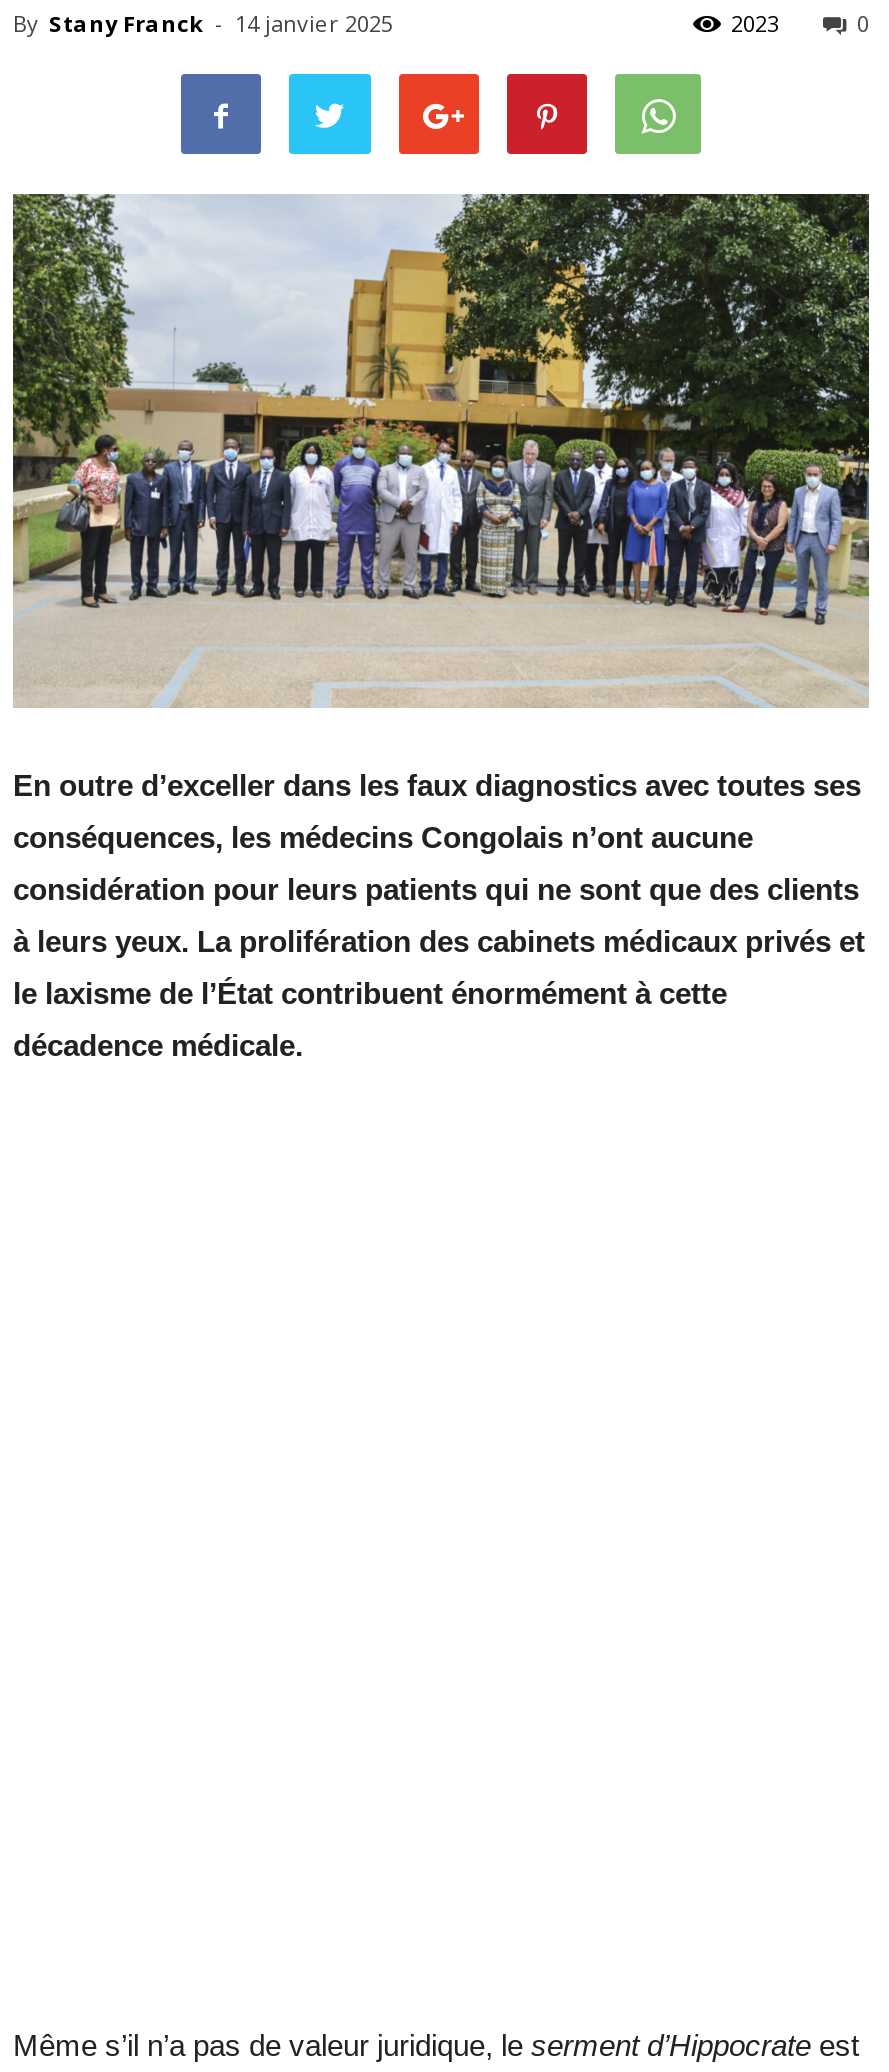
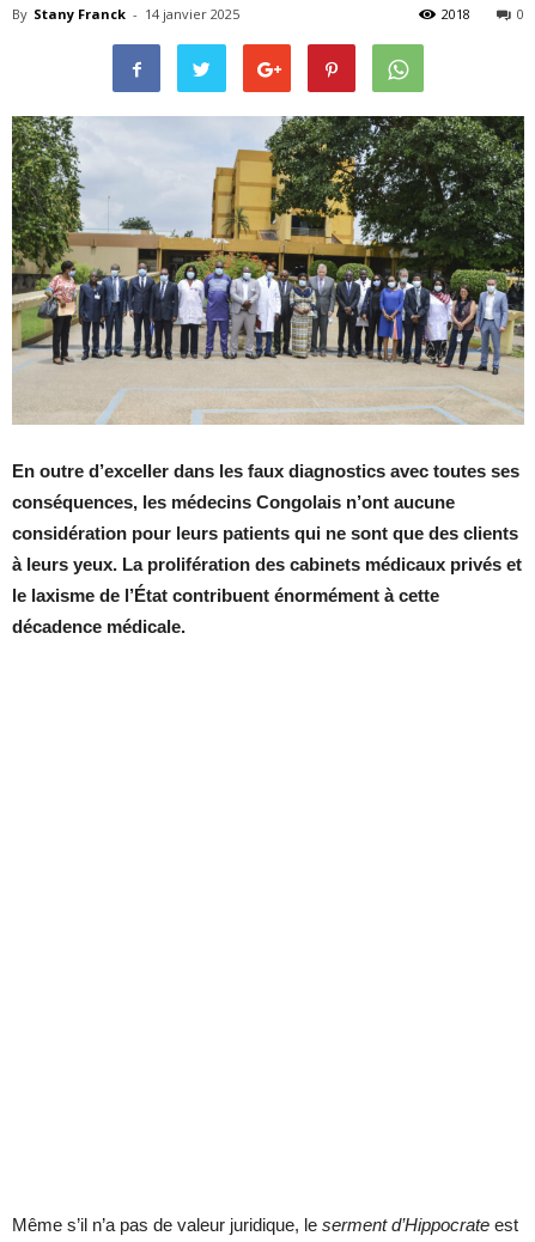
[731,8,779,38] 2023 -> [442,5,470,23] 2018

